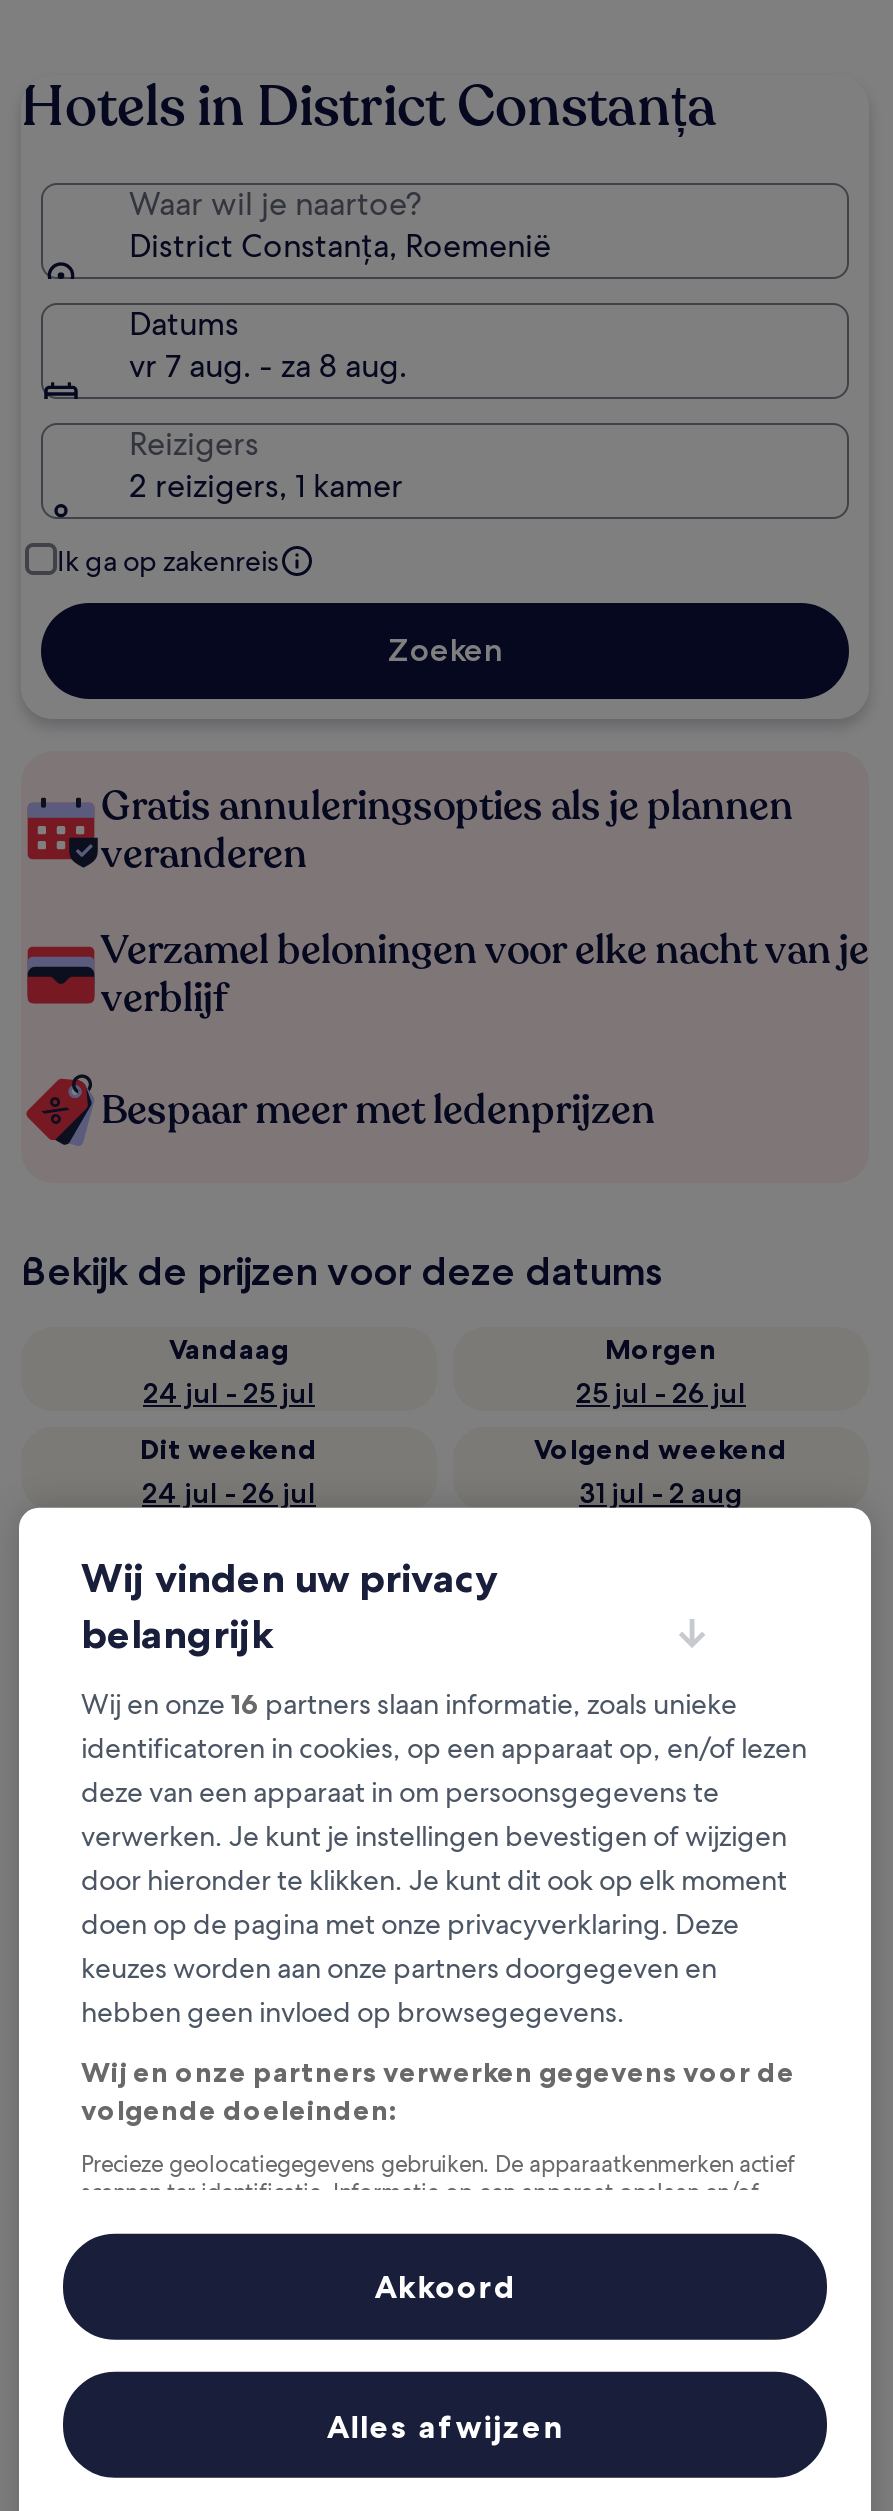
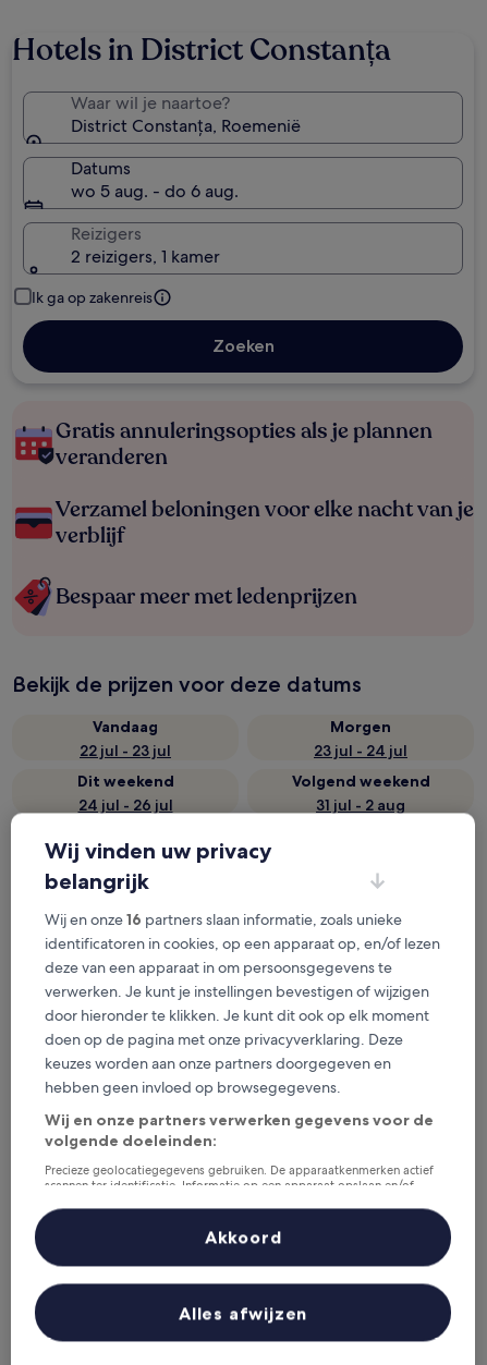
[129,345,407,387] vr 7 aug. - za 8 aug. -> [71,180,239,203] wo 5 aug. - do 6 aug.
[143,1375,315,1411] 24 jul - 25 jul -> [80,741,171,760] 22 jul - 23 jul
[576,1375,746,1411] 25 jul - 26 jul -> [314,741,407,760] 23 jul - 24 jul

